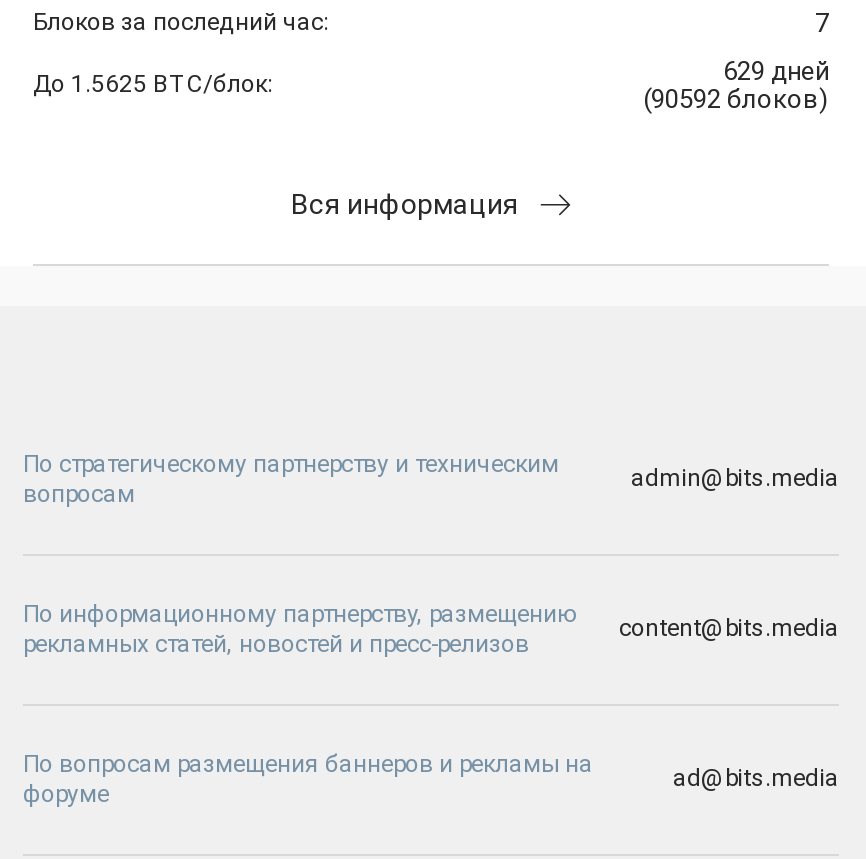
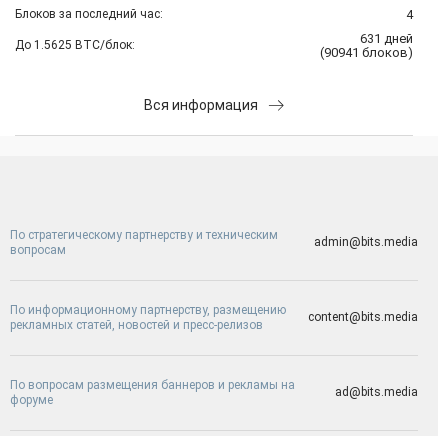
[815,9,829,39] 7 -> [406,7,413,22] 4
[723,57,829,87] 629 дней -> [360,31,413,46] 631 дней
[643,85,829,115] (90592 блоков) -> [320,45,413,60] (90941 блоков)

